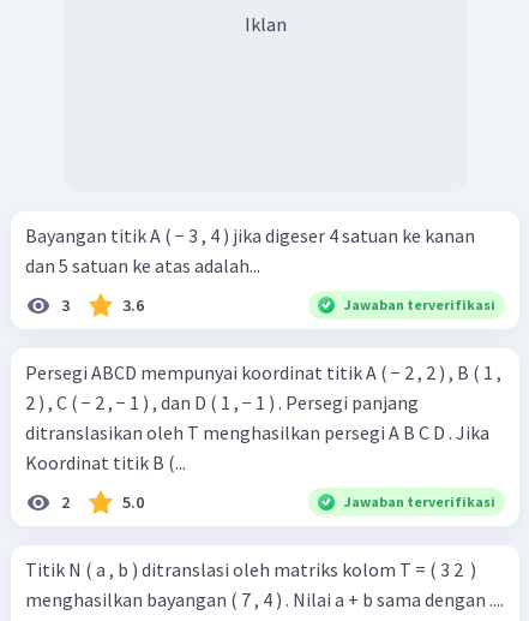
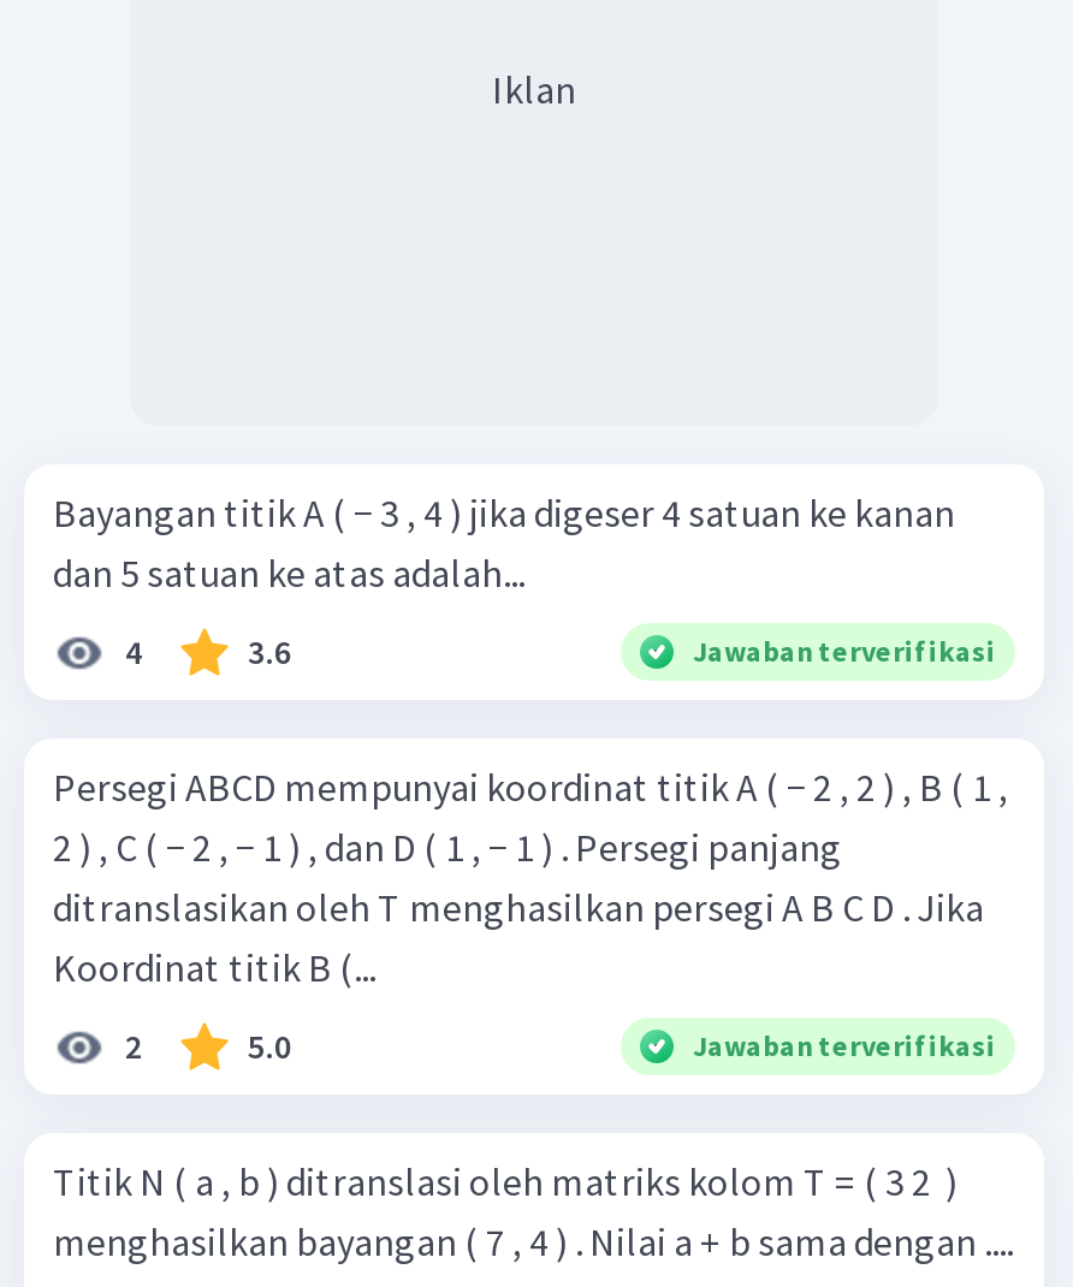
[61,294,70,316] 3 -> [125,630,142,673] 4

